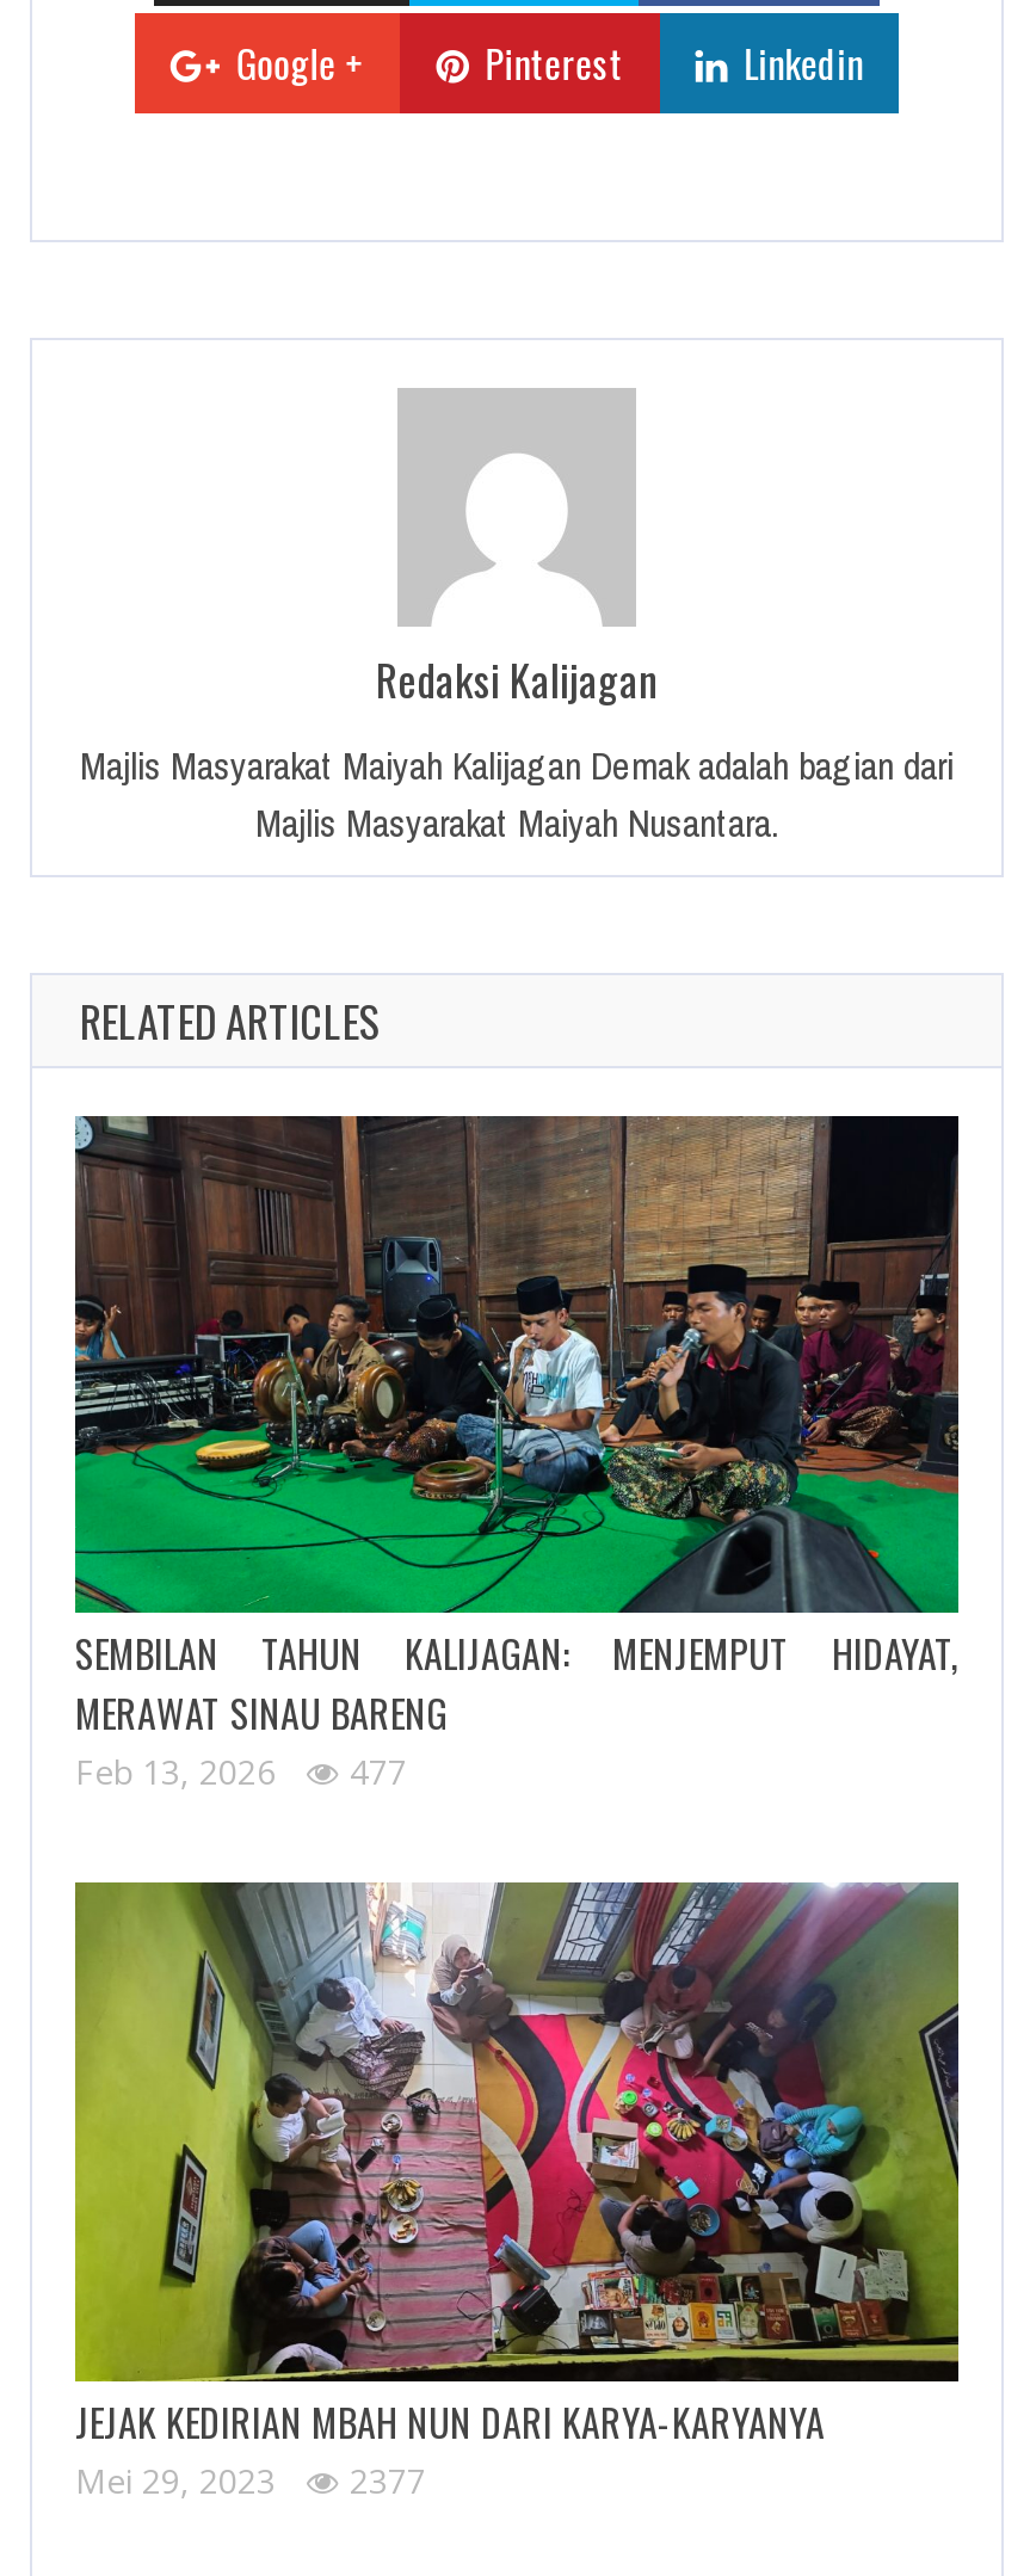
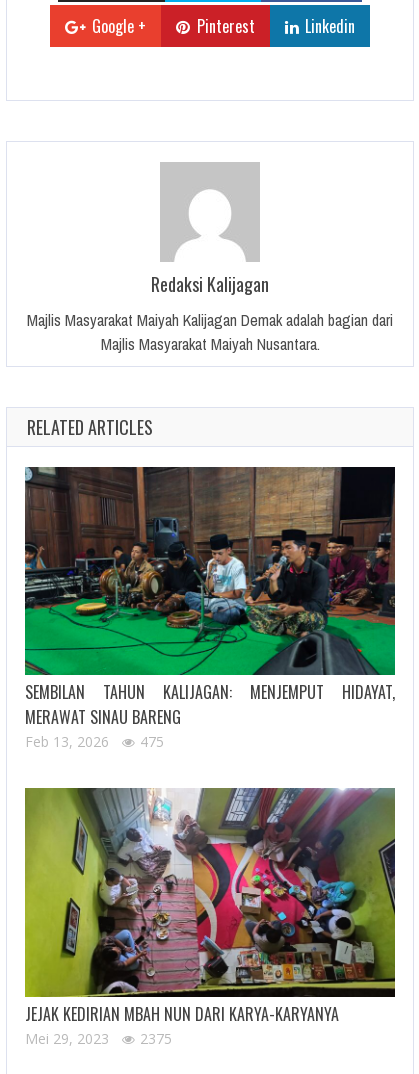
[75,1749,407,1794] Feb 13, 2026 477 -> [25,732,164,751] Feb 13, 2026 475
[75,2456,426,2502] Mei 29, 2023 2377 -> [25,1028,172,1047] Mei 29, 2023 2375

